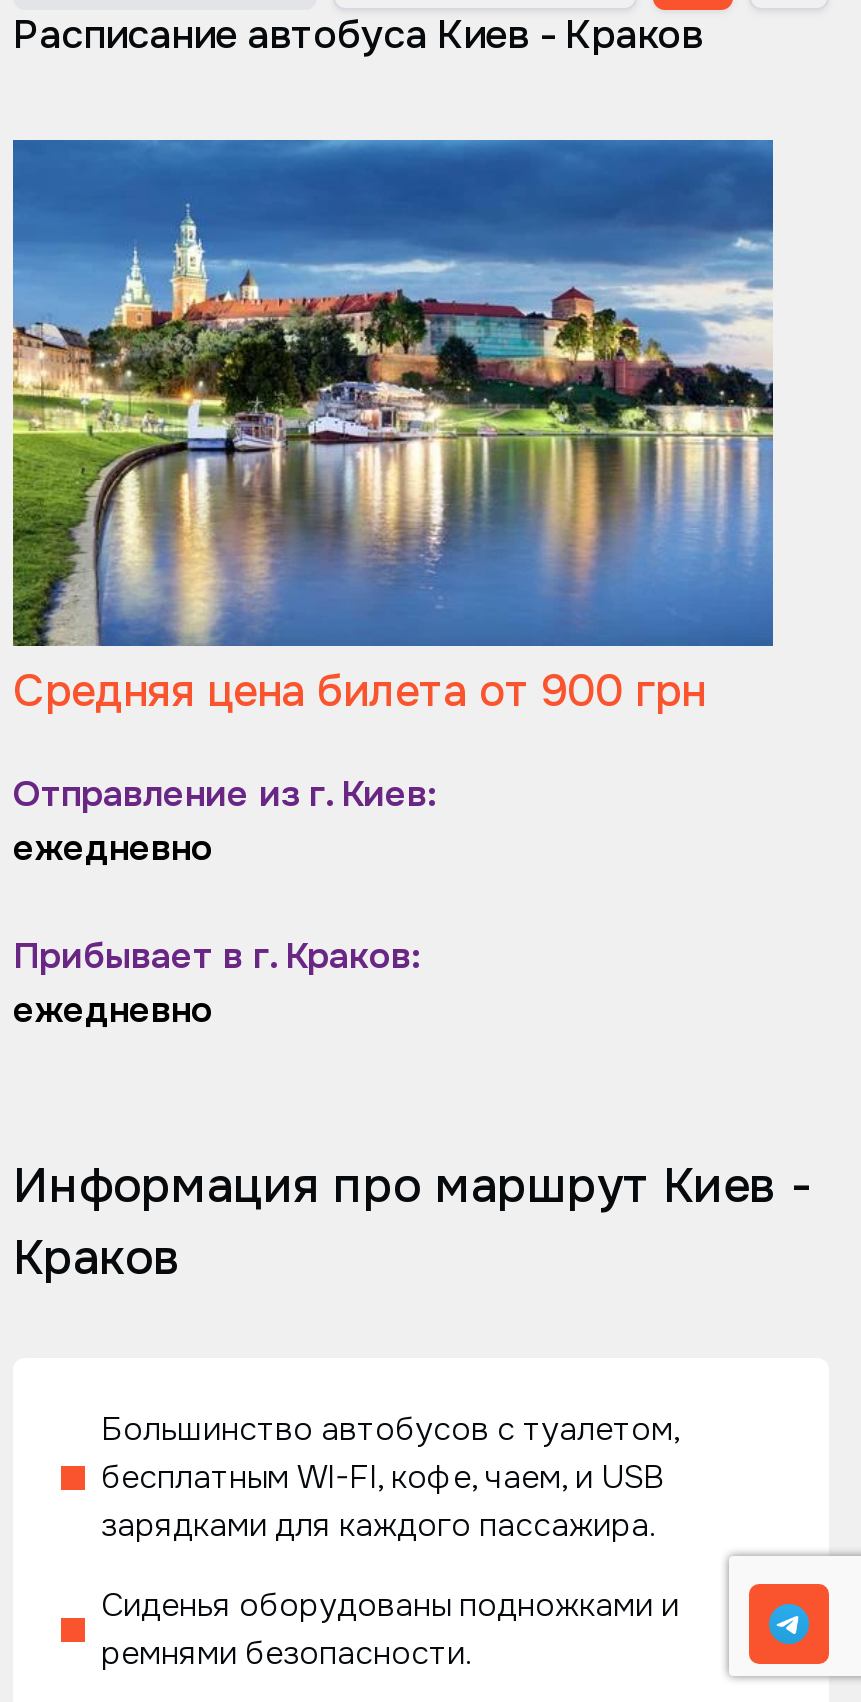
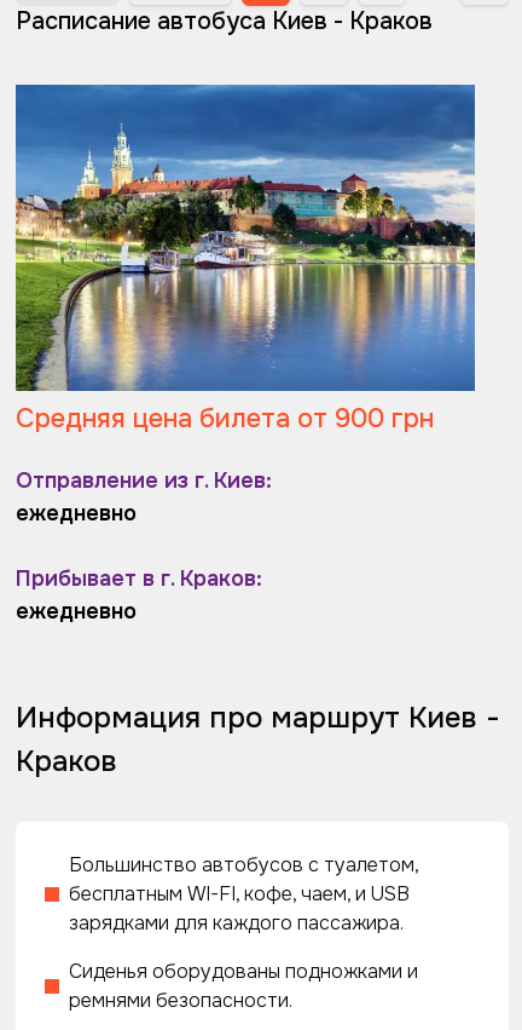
[725,1552,831,1680] [image] -> none

